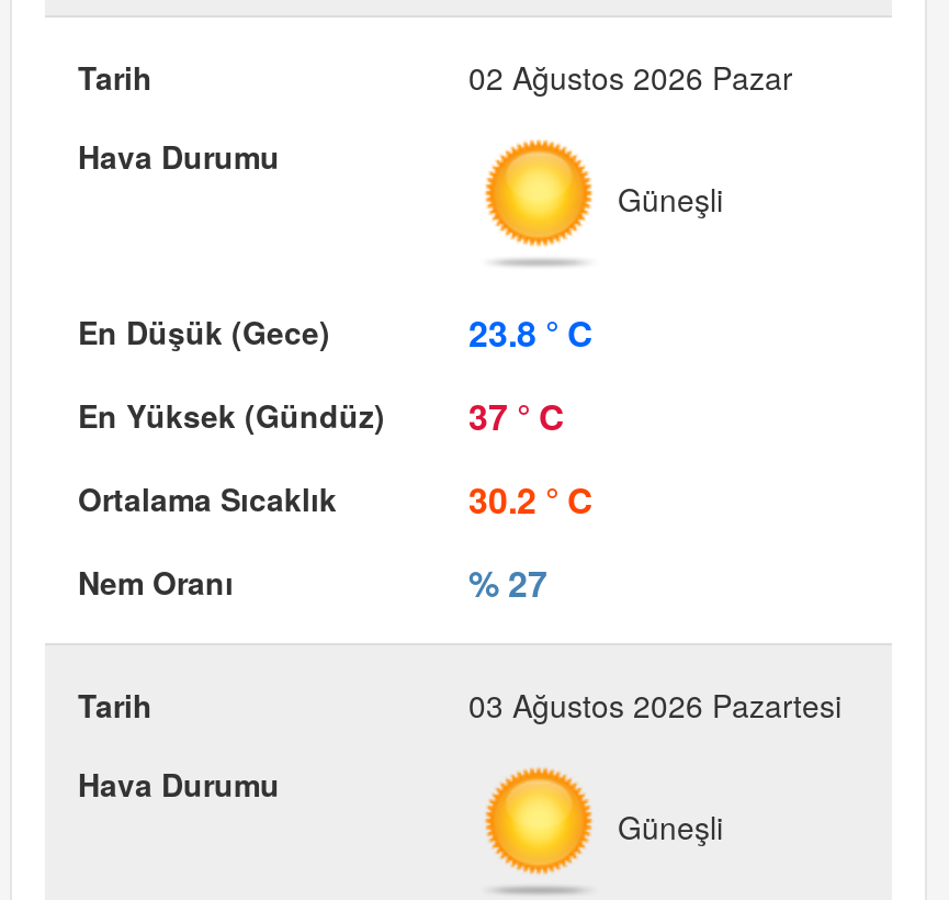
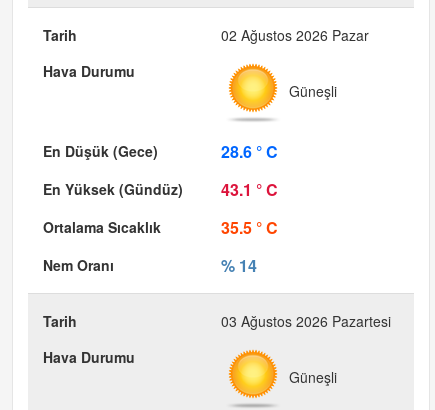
[468,307,594,358] 23.8 ° C -> [221,140,278,163] 28.6 ° C
[468,391,565,441] 37 ° C -> [221,178,278,201] 43.1 ° C
[468,474,594,525] 30.2 ° C -> [221,216,278,239] 35.5 ° C
[468,558,547,608] % 27 -> [221,254,257,277] % 14

